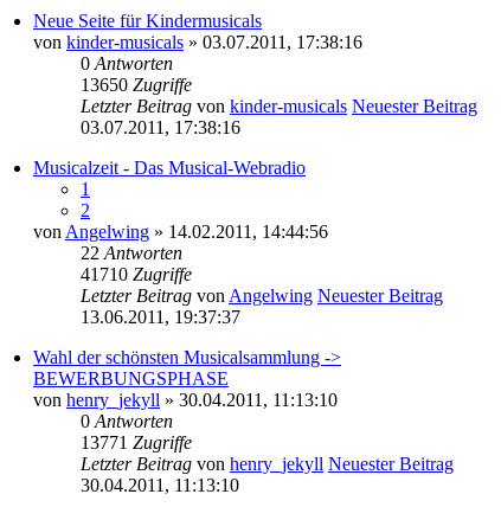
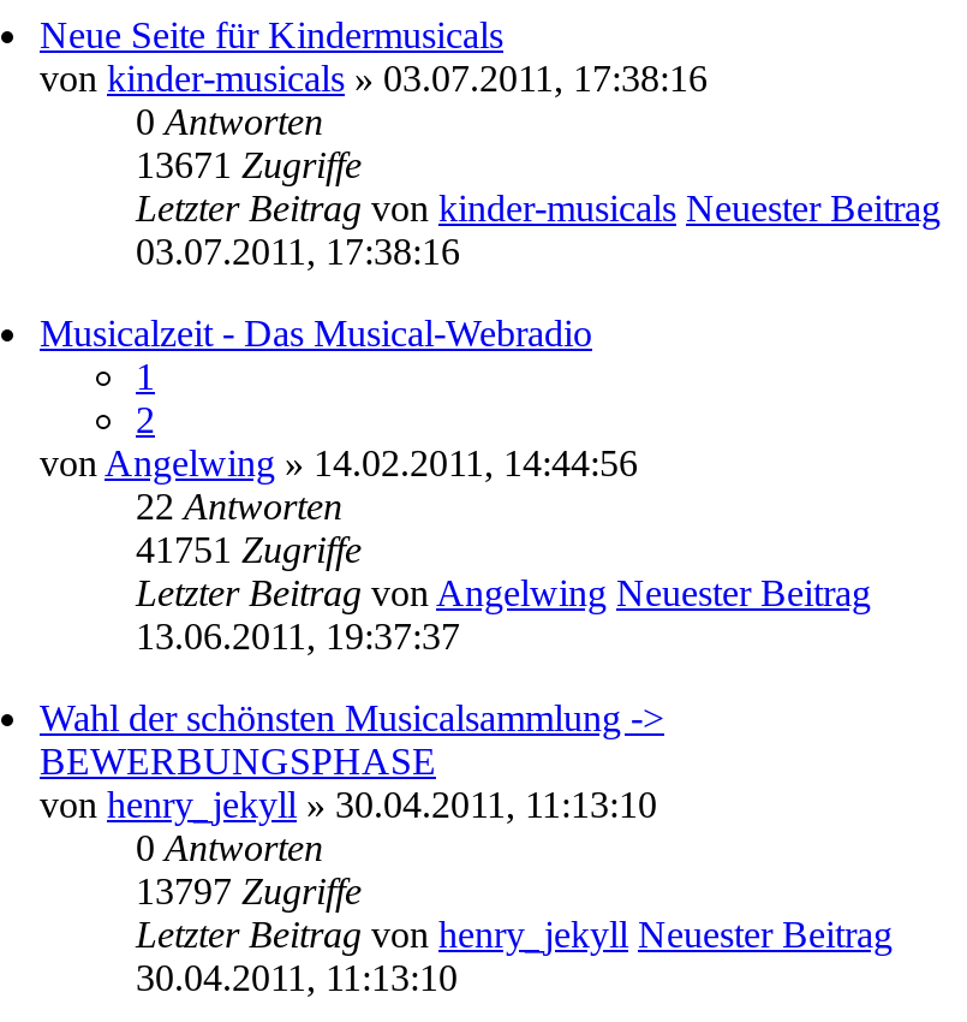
[81,75,192,95] 13650 Zugriffe -> [136,144,362,185] 13671 Zugriffe
[81,264,192,284] 41710 Zugriffe -> [136,529,362,570] 41751 Zugriffe
[81,432,192,452] 13771 Zugriffe -> [136,870,362,911] 13797 Zugriffe

